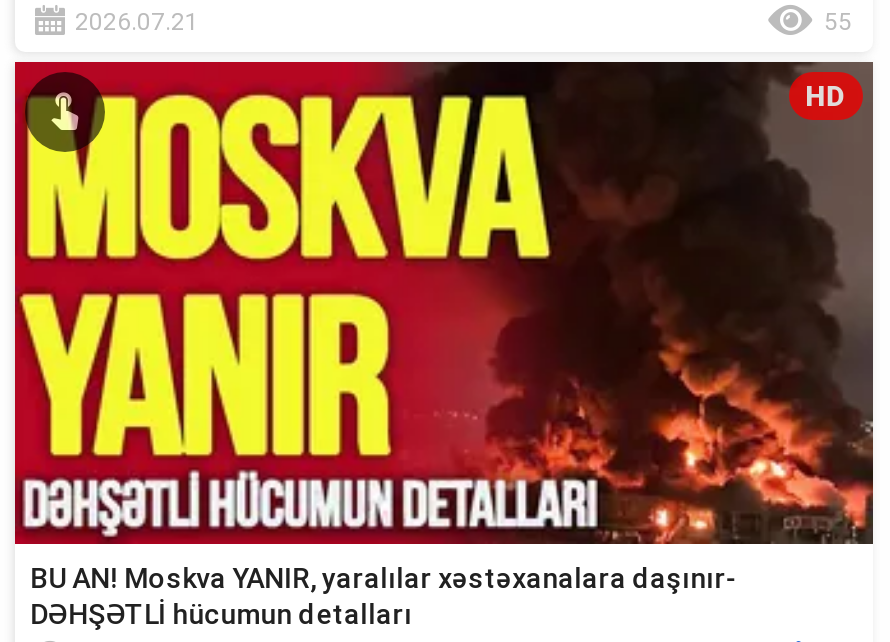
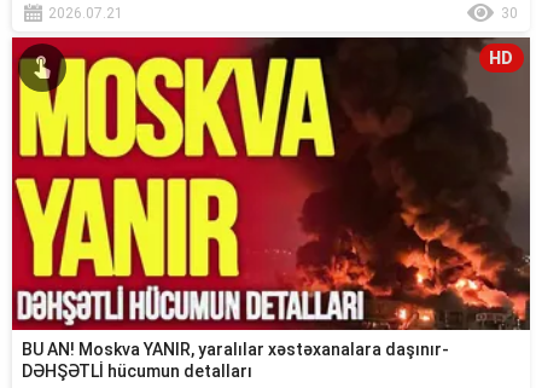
[824,9,852,37] 55 -> [501,5,518,22] 30

